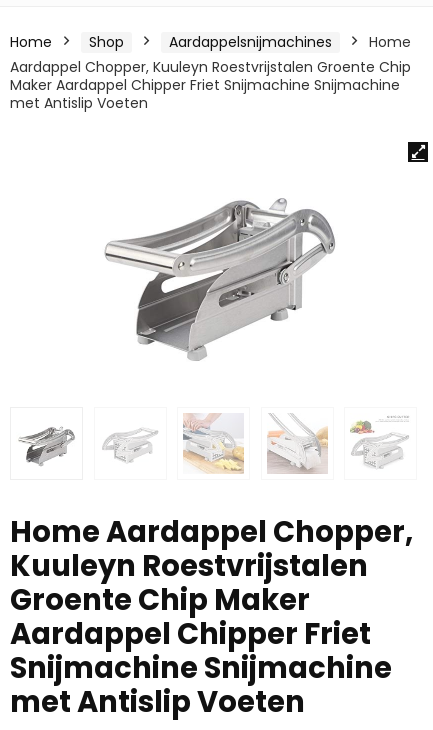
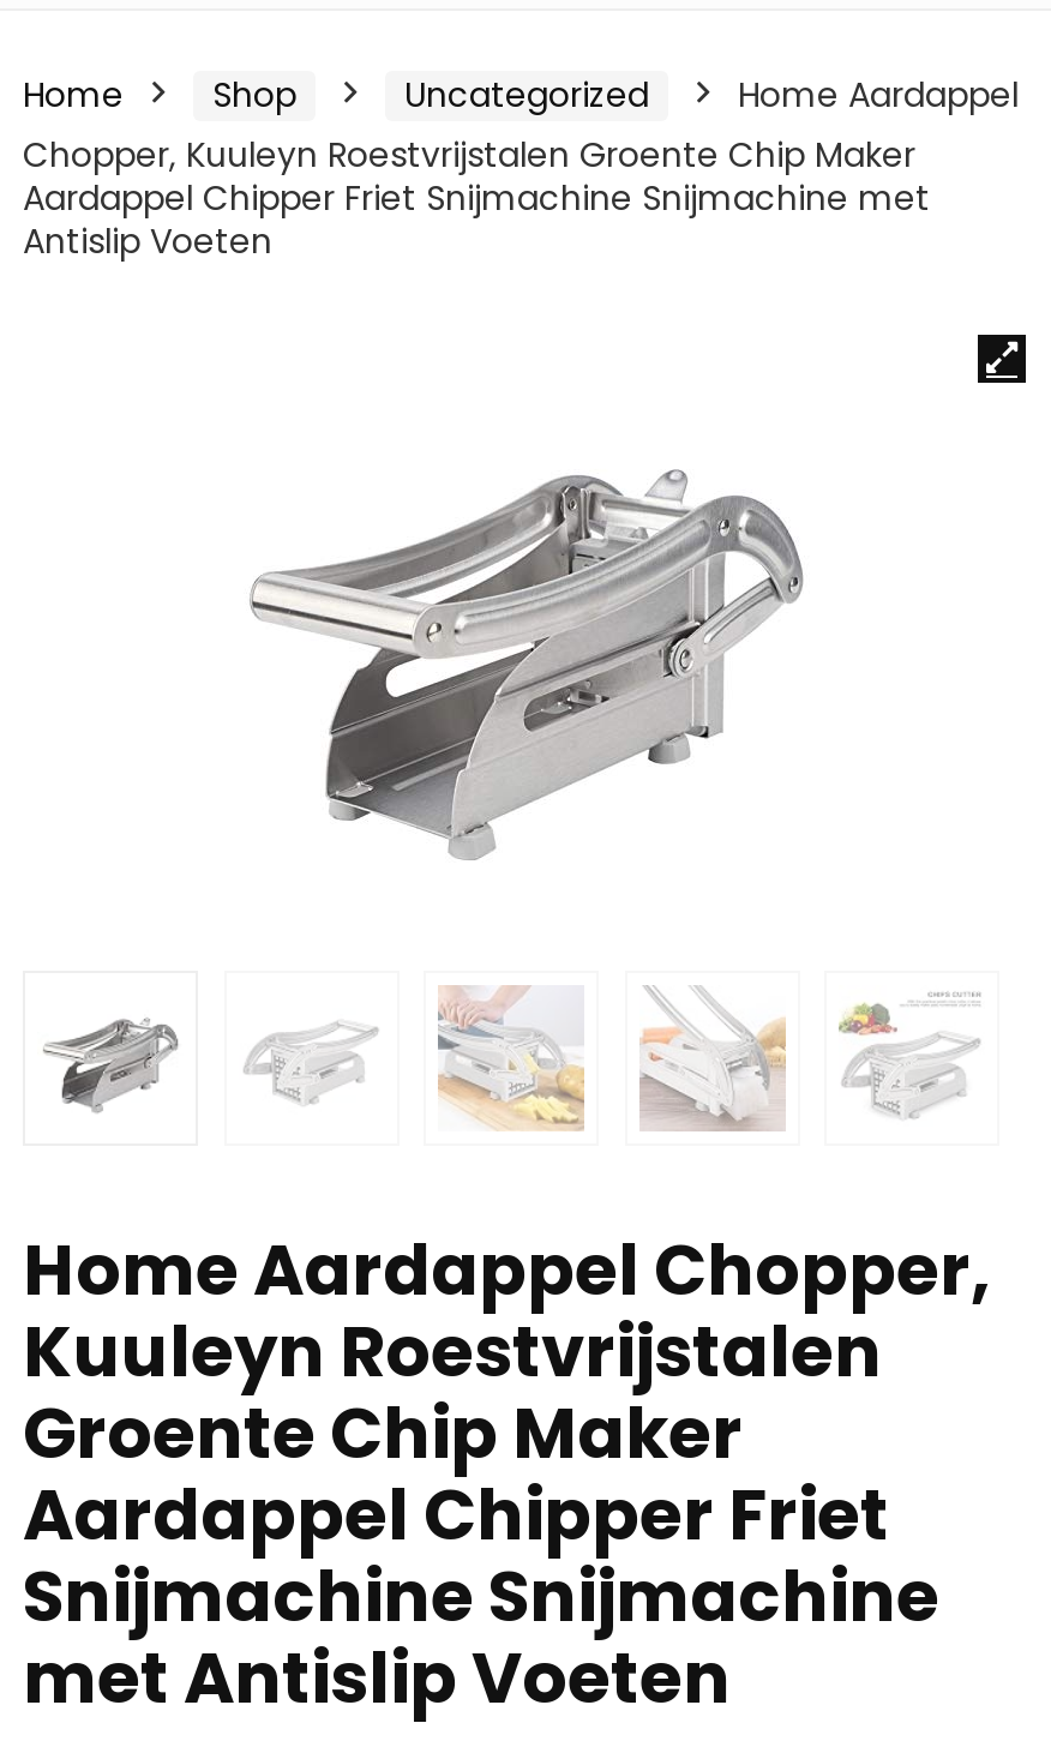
[10,32,411,113] Aardappelsnijmachines | Home | Aardappel Chopper, Kuuleyn Roestvrijstalen Groente Chip | Maker Aardappel Chipper Friet Snijmachine Snijmachine | met Antislip Voeten -> [23,71,1019,265] Uncategorized | Home Aardappel | Chopper, Kuuleyn Roestvrijstalen Groente Chip Maker | Aardappel Chipper Friet Snijmachine Snijmachine met | Antislip Voeten

